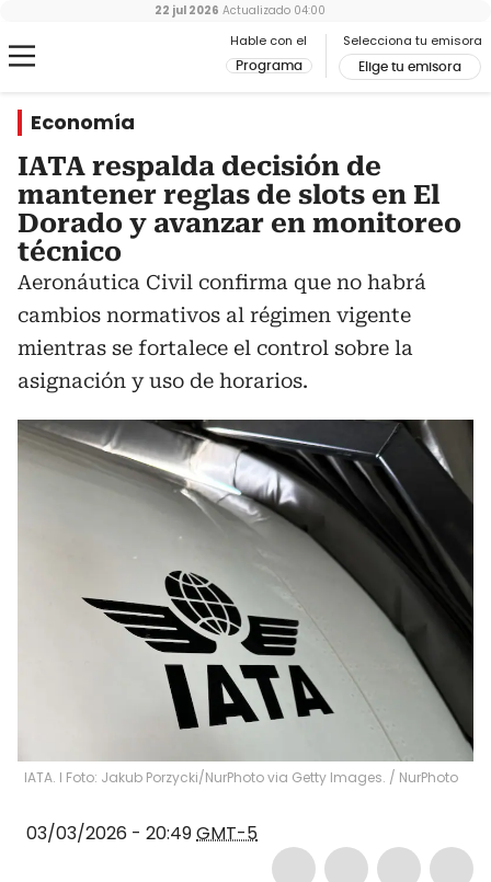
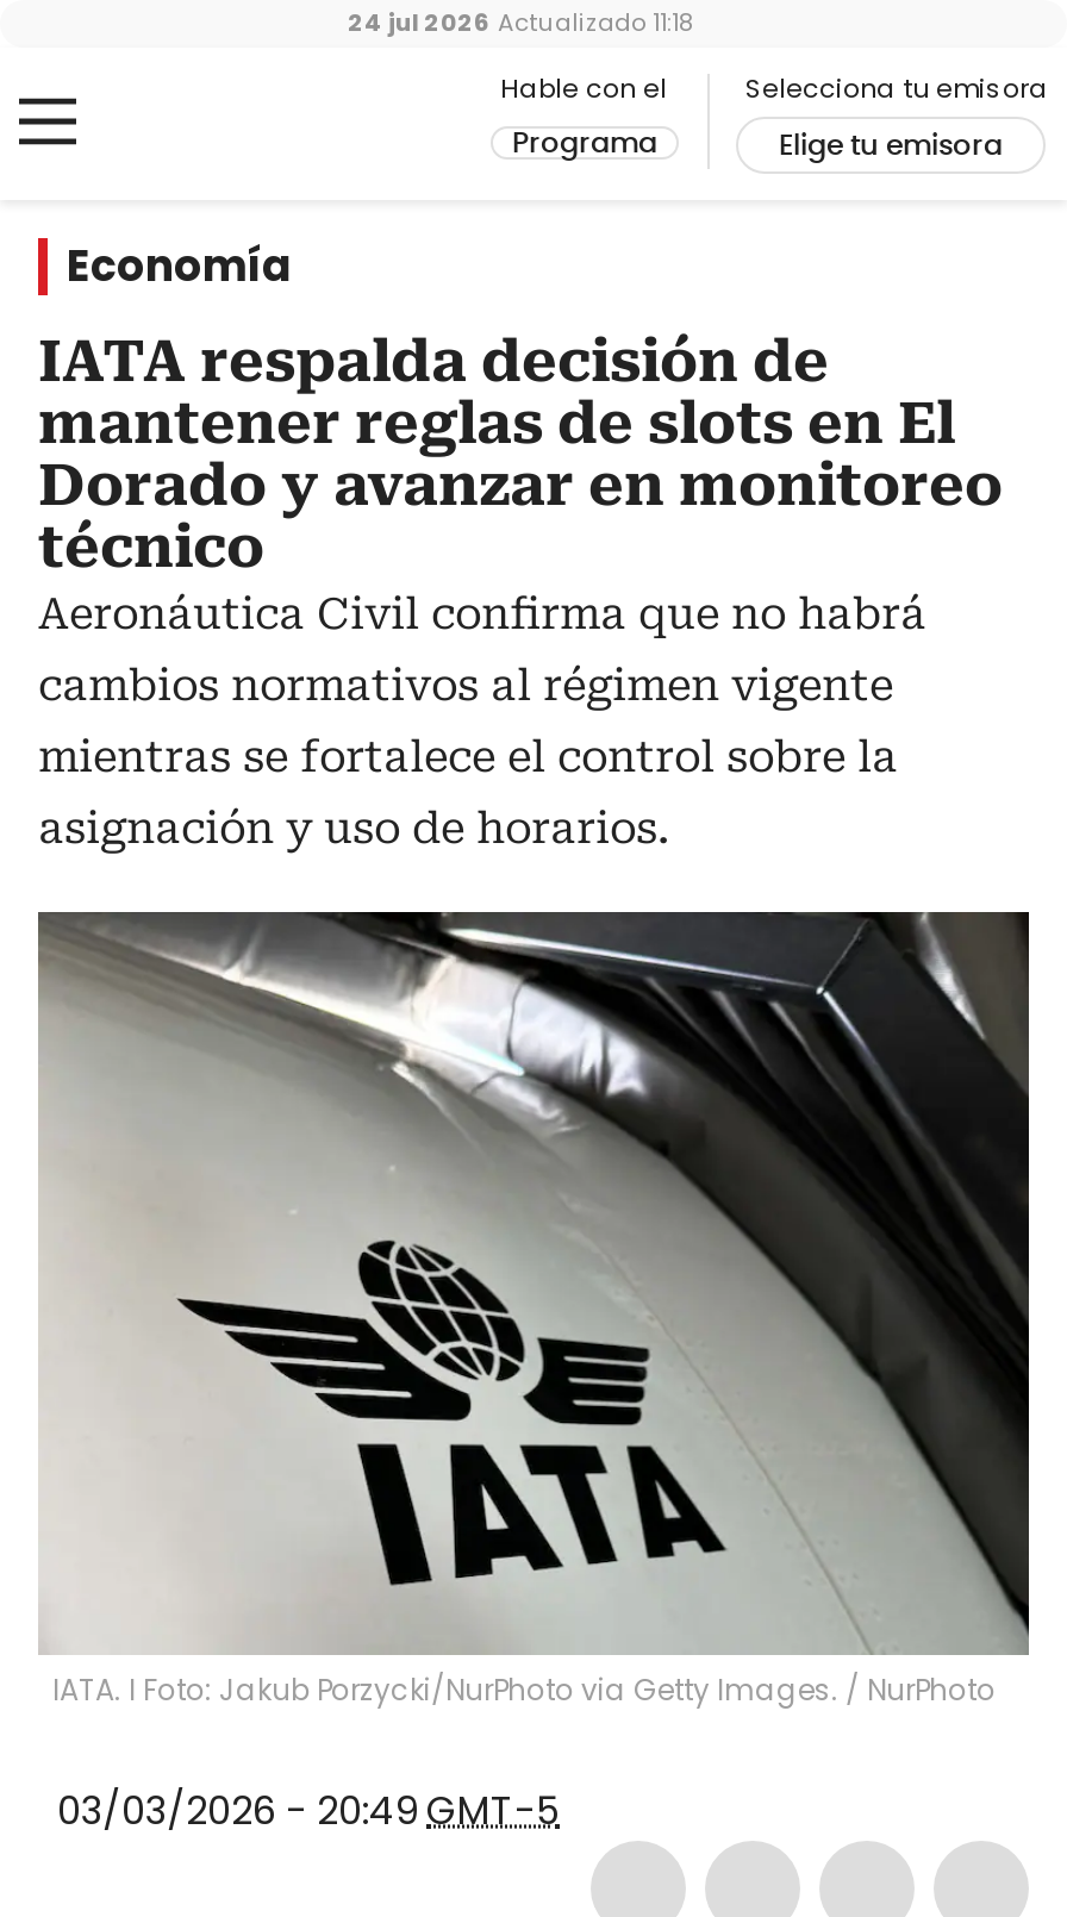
[155,2,326,19] 22 jul 2026 Actualizado 04:00 -> [348,5,695,40] 24 jul 2026 Actualizado 11:18

